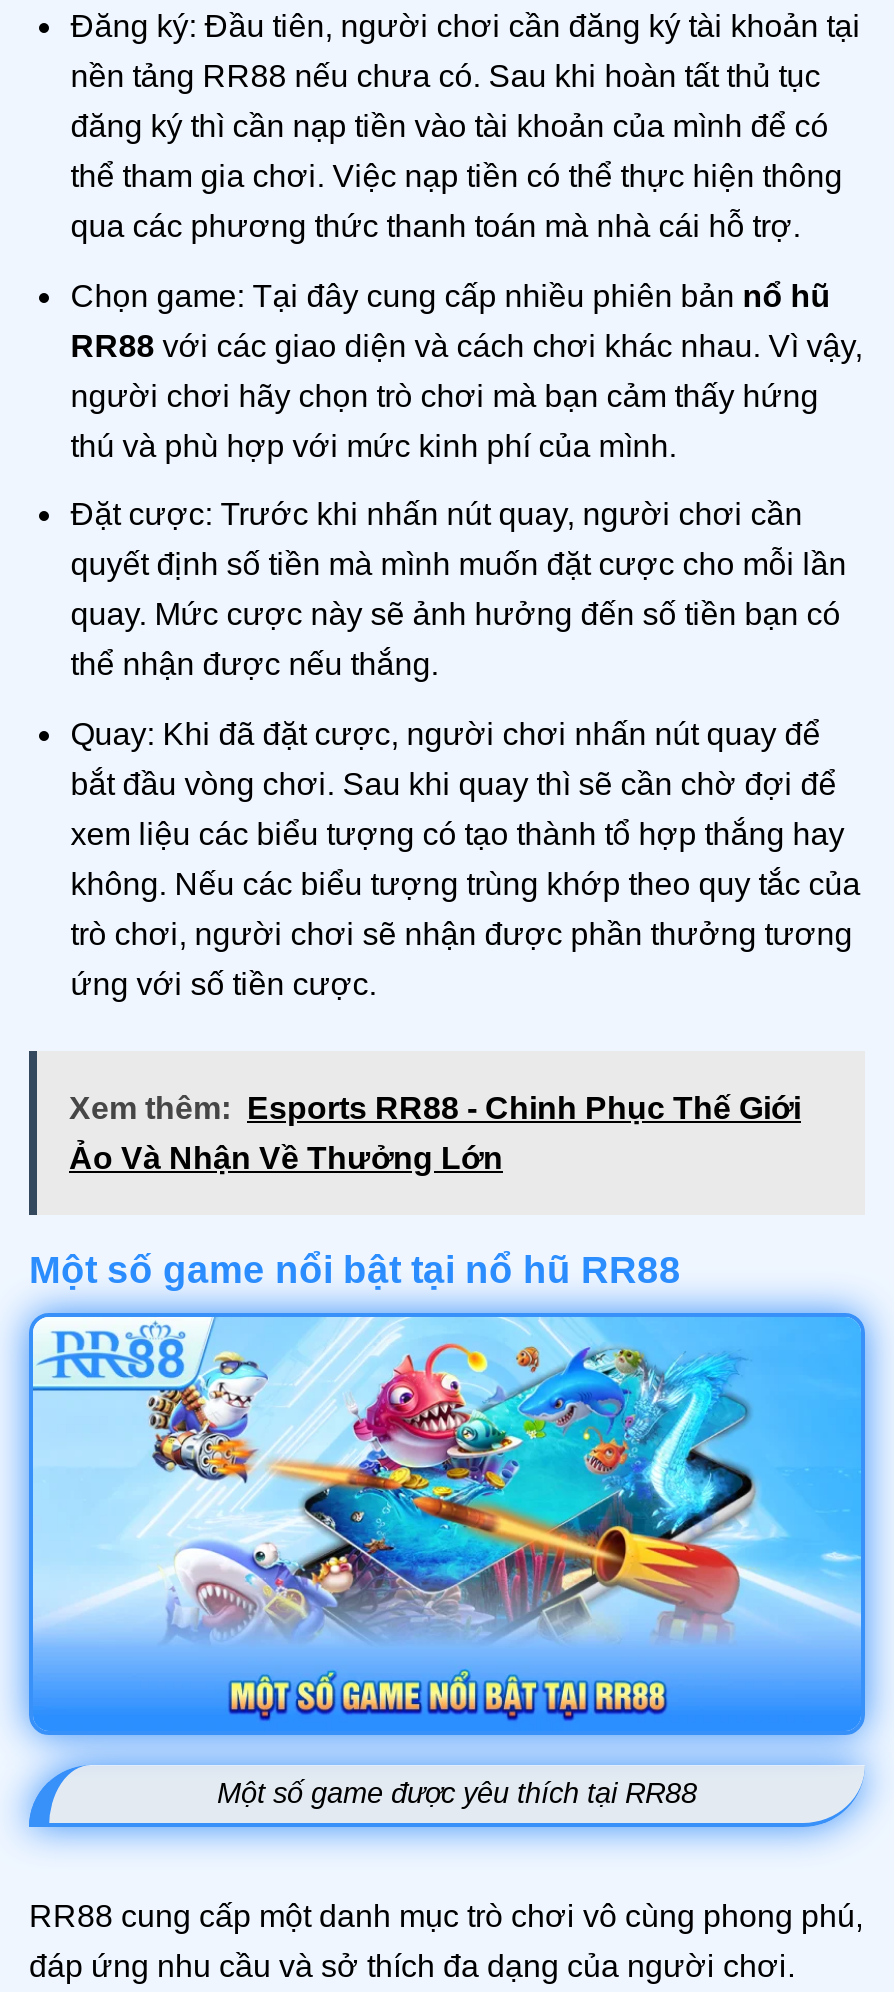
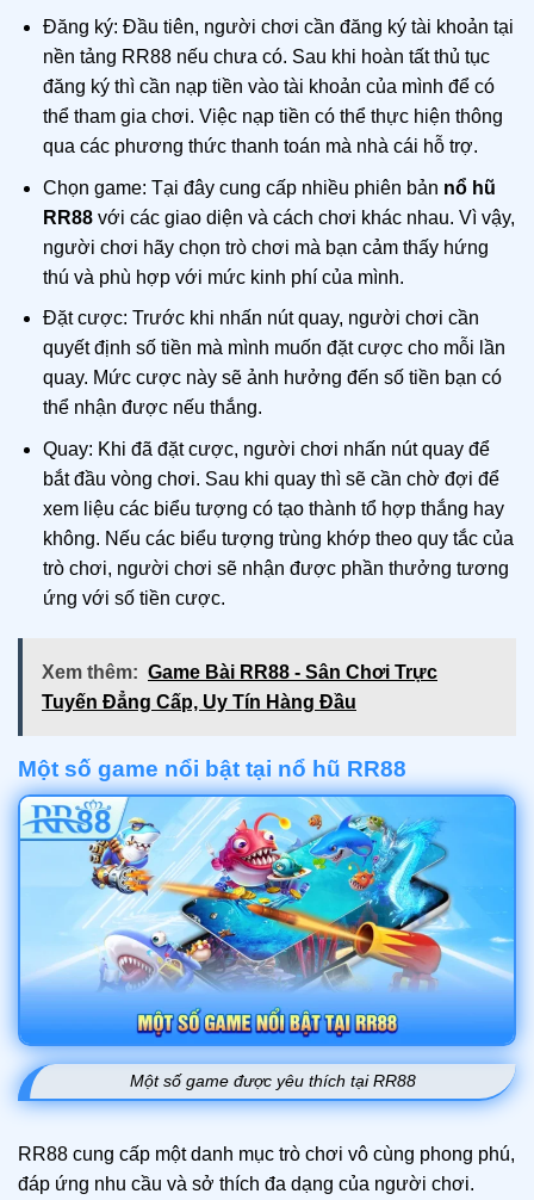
[69,1091,801,1125] Xem thêm: Esports RR88 - Chinh Phục Thế Giới -> [42,662,437,682] Xem thêm: Game Bài RR88 - Sân Chơi Trực
[69,1141,503,1175] Ảo Và Nhận Về Thưởng Lớn -> [42,692,356,712] Tuyến Đẳng Cấp, Uy Tín Hàng Đầu

